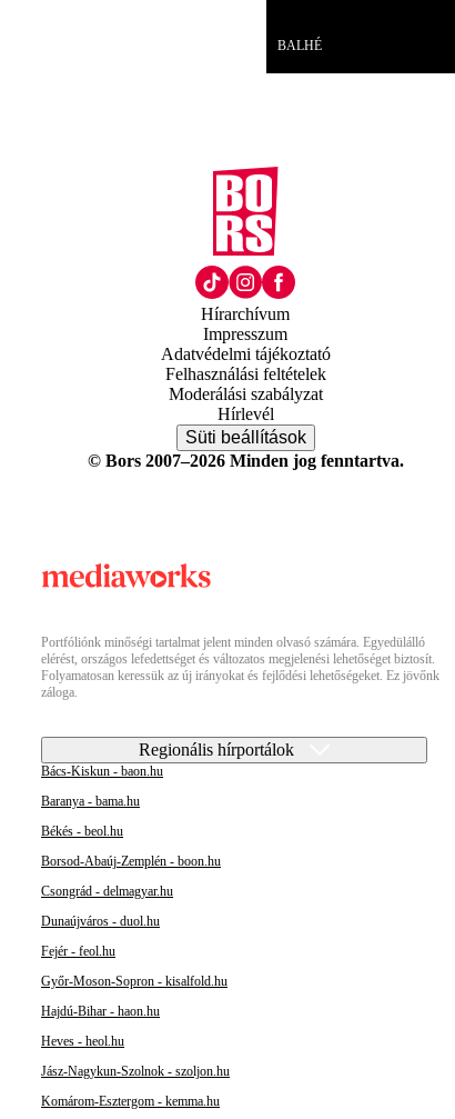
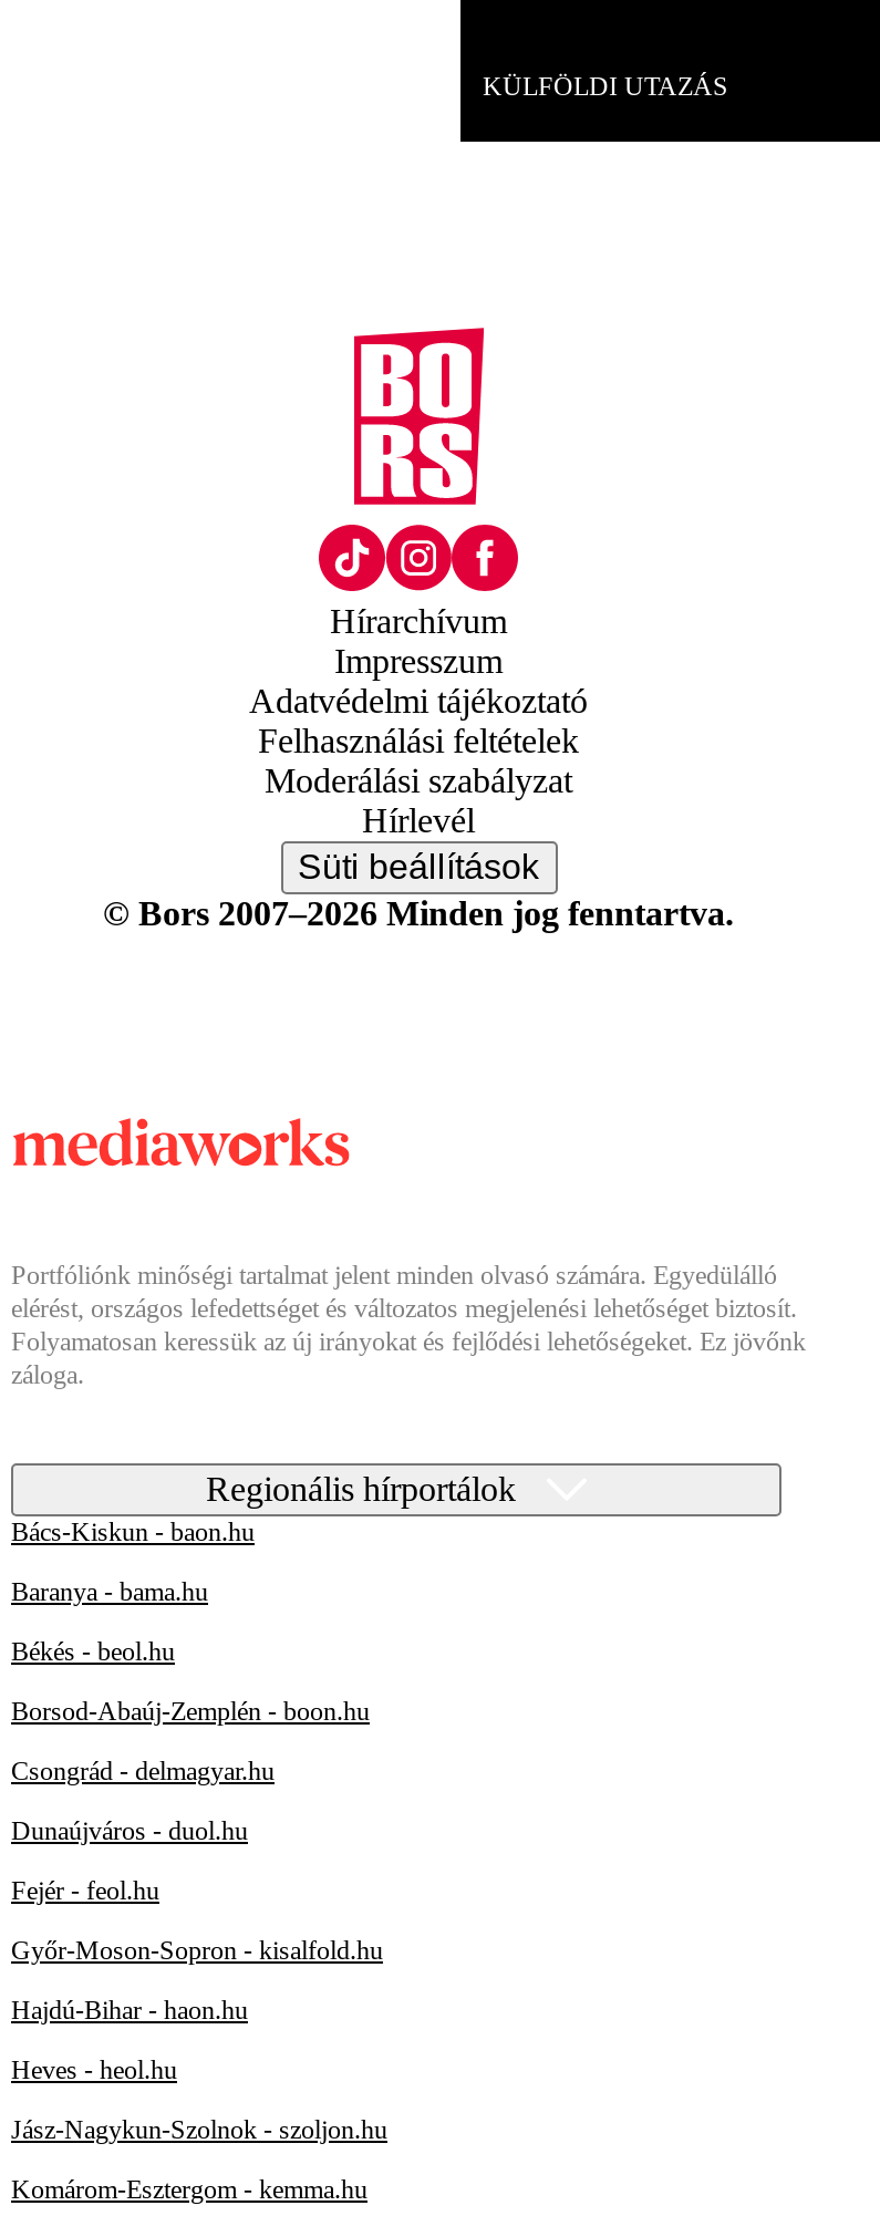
[277,37,322,53] BALHÉ -> [483,70,728,101] KÜLFÖLDI UTAZÁS

